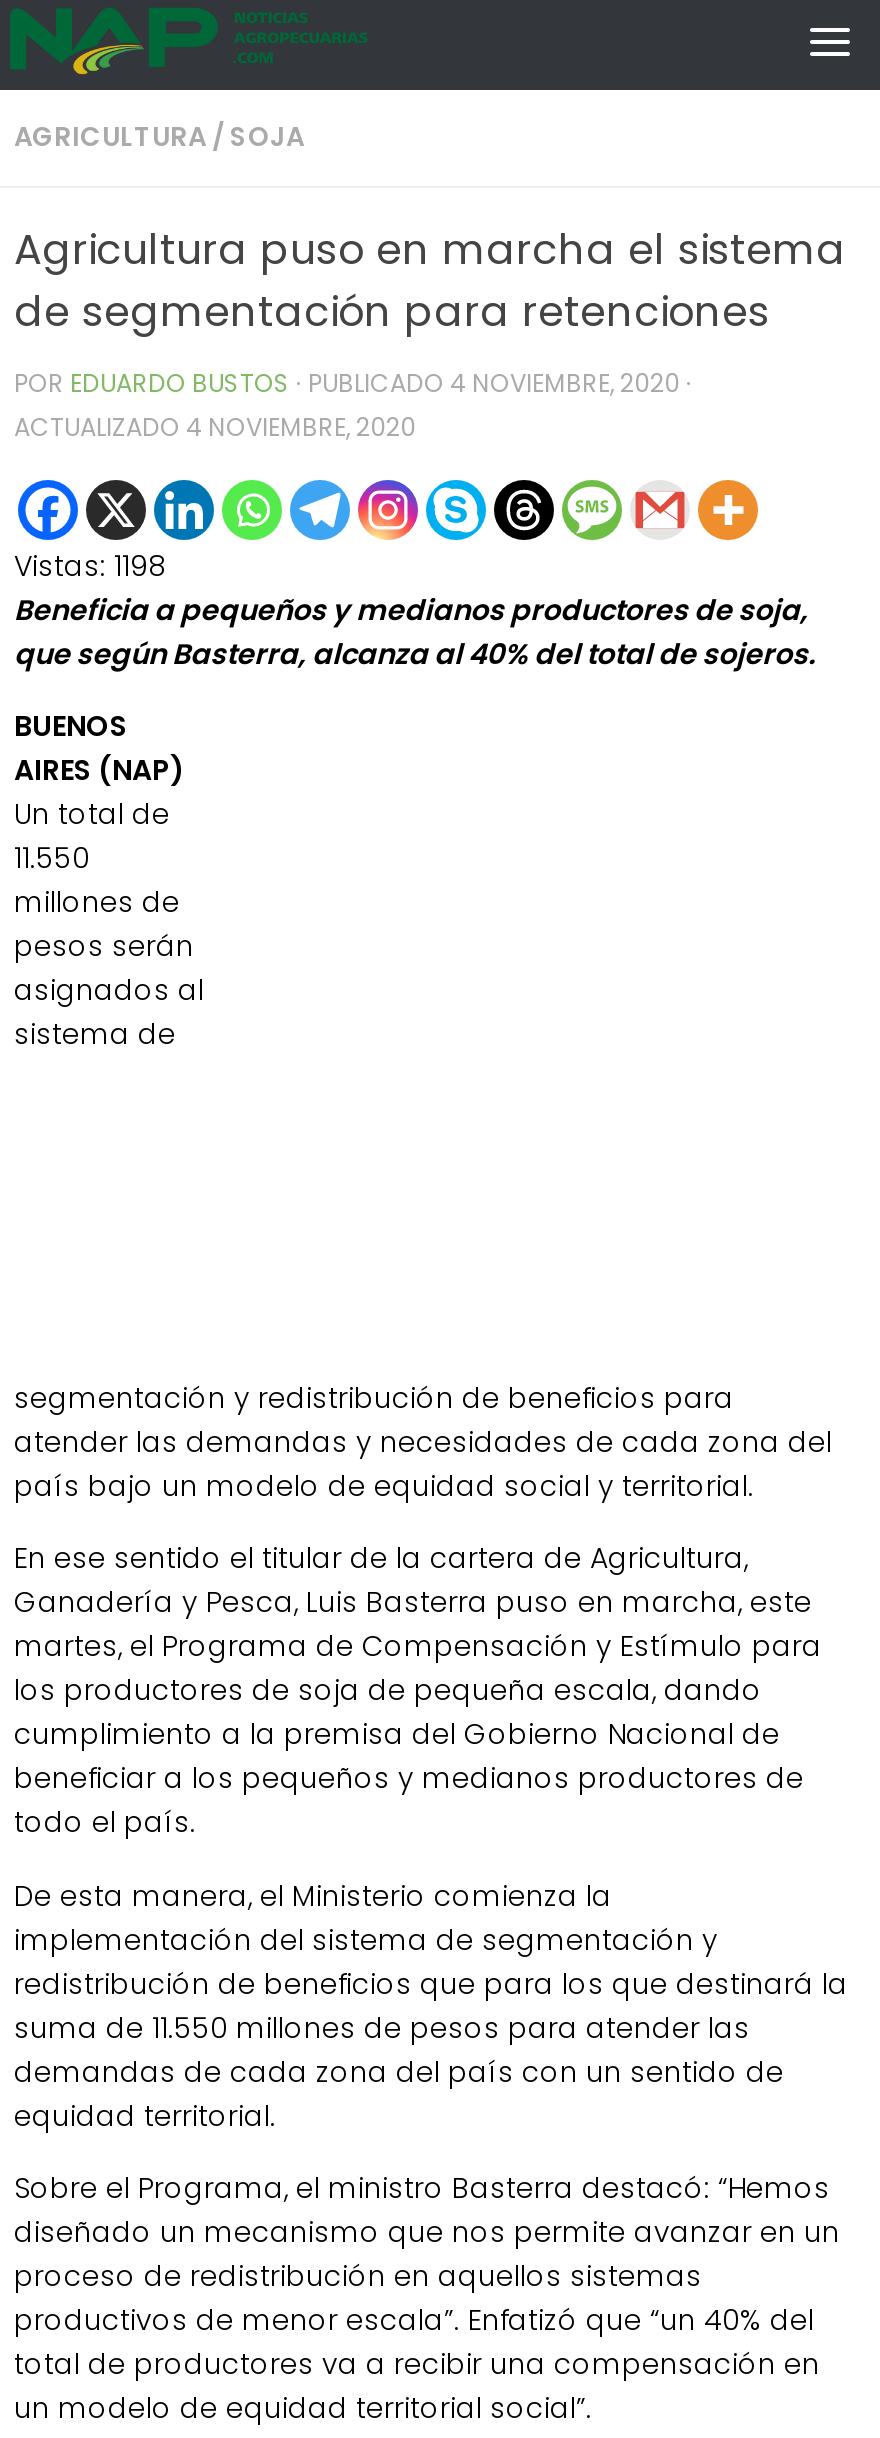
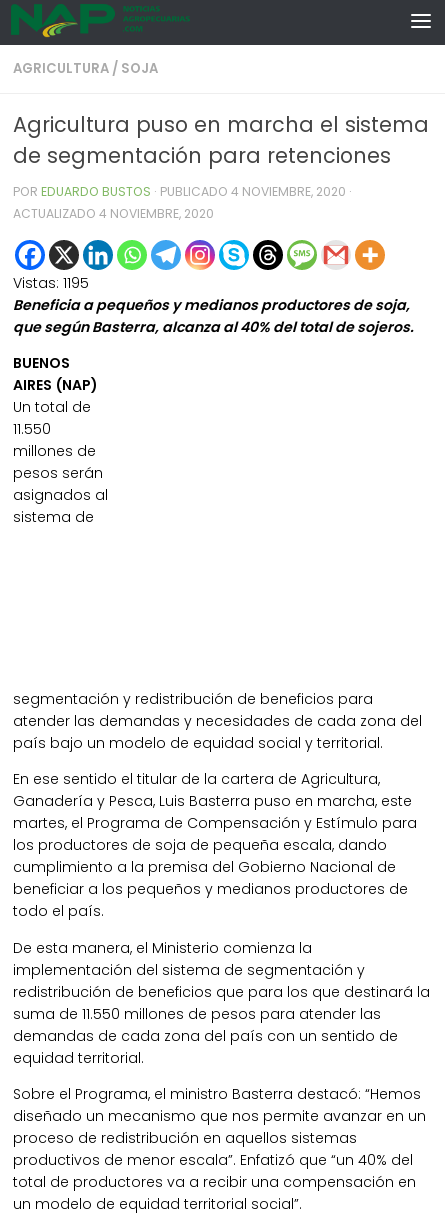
[14,546,166,586] Vistas: 1198 -> [13,273,89,293] Vistas: 1195

